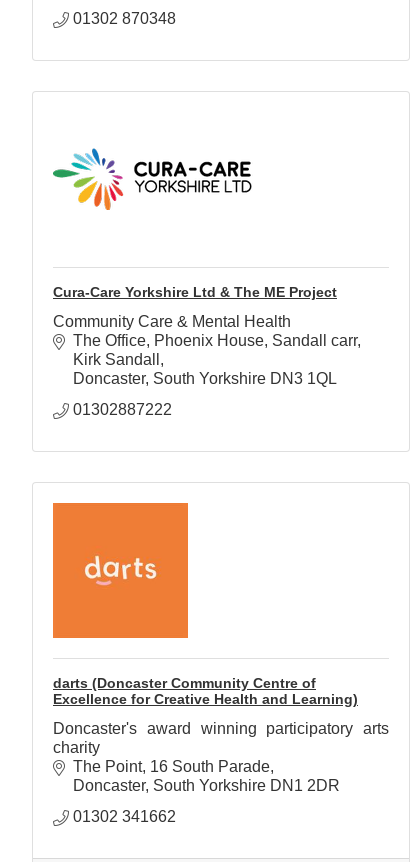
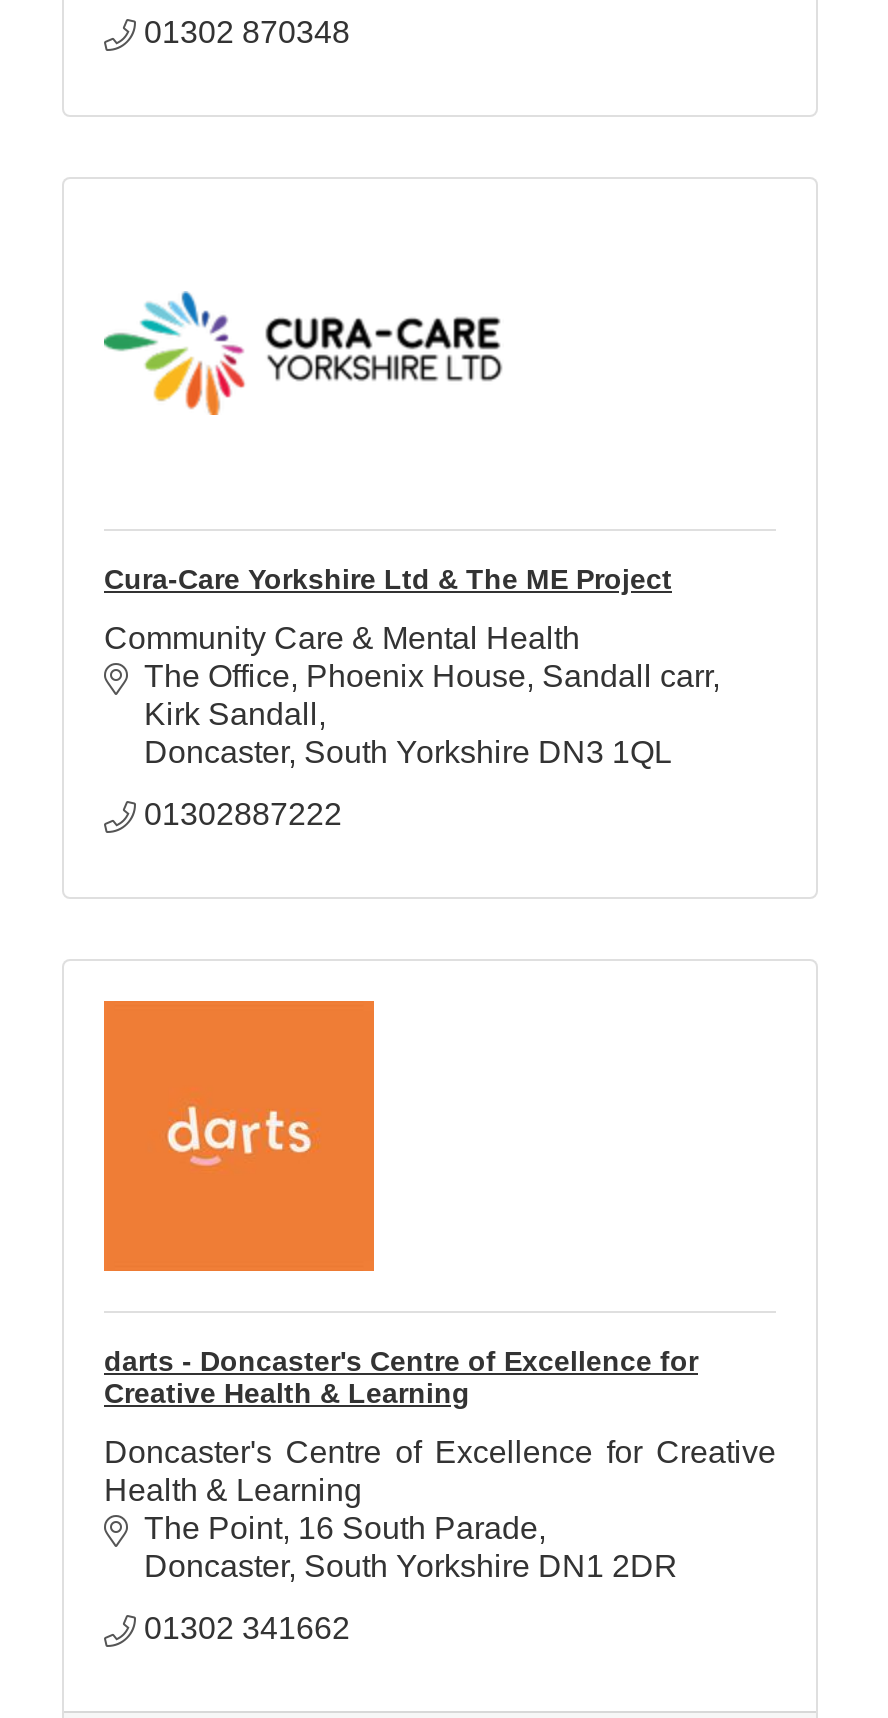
[53,675,358,707] darts (Doncaster Community Centre of | Excellence for Creative Health and Learning) -> [104,1344,698,1408] darts - Doncaster's Centre of Excellence for | Creative Health & Learning
[53,720,389,756] Doncaster's award winning participatory arts | charity -> [104,1434,776,1506] Doncaster's Centre of Excellence for Creative | Health & Learning

